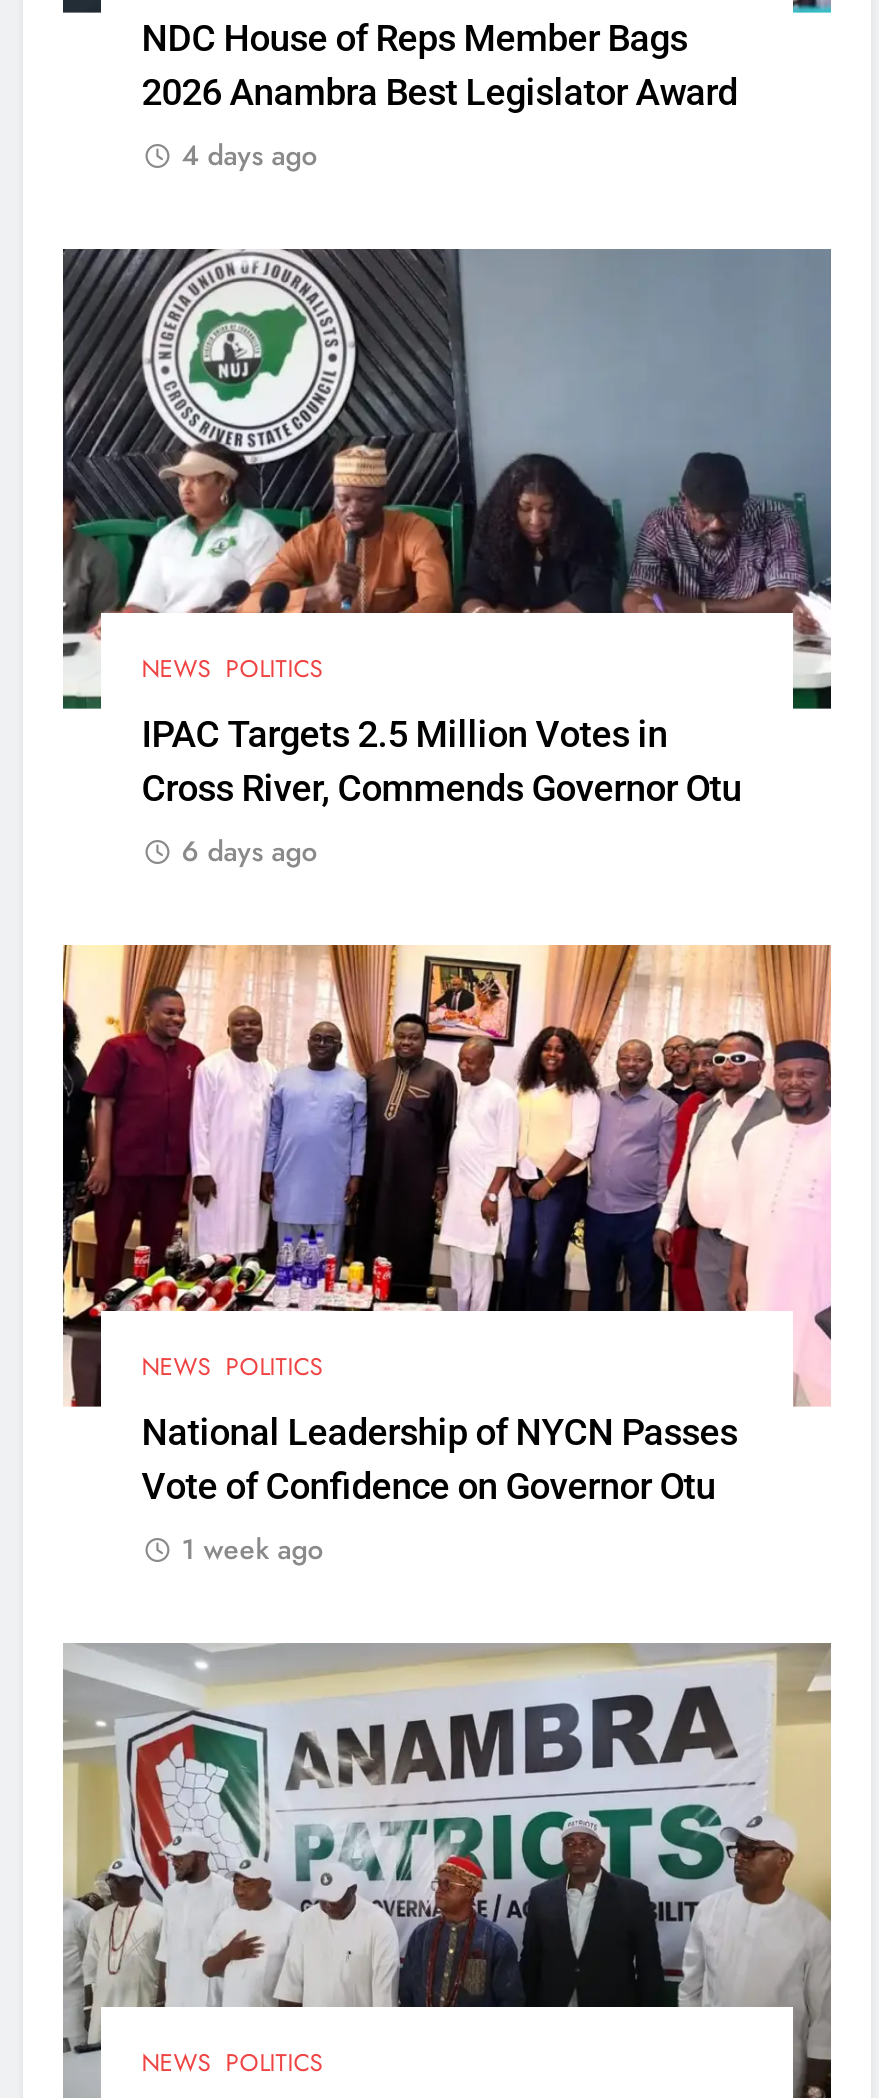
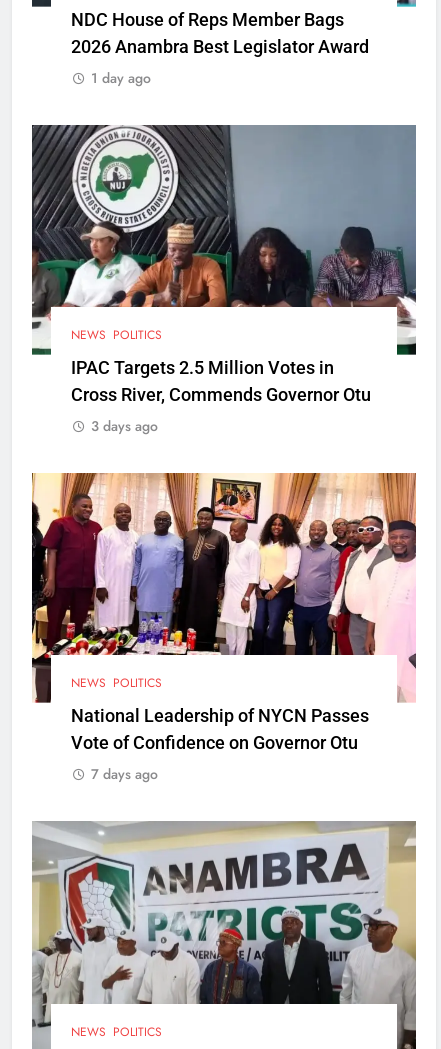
[181,135,317,175] 4 days ago -> [91,67,151,87] 1 day ago
[181,832,317,872] 6 days ago -> [91,416,158,436] 3 days ago
[181,1529,323,1569] 1 week ago -> [91,764,158,784] 7 days ago

